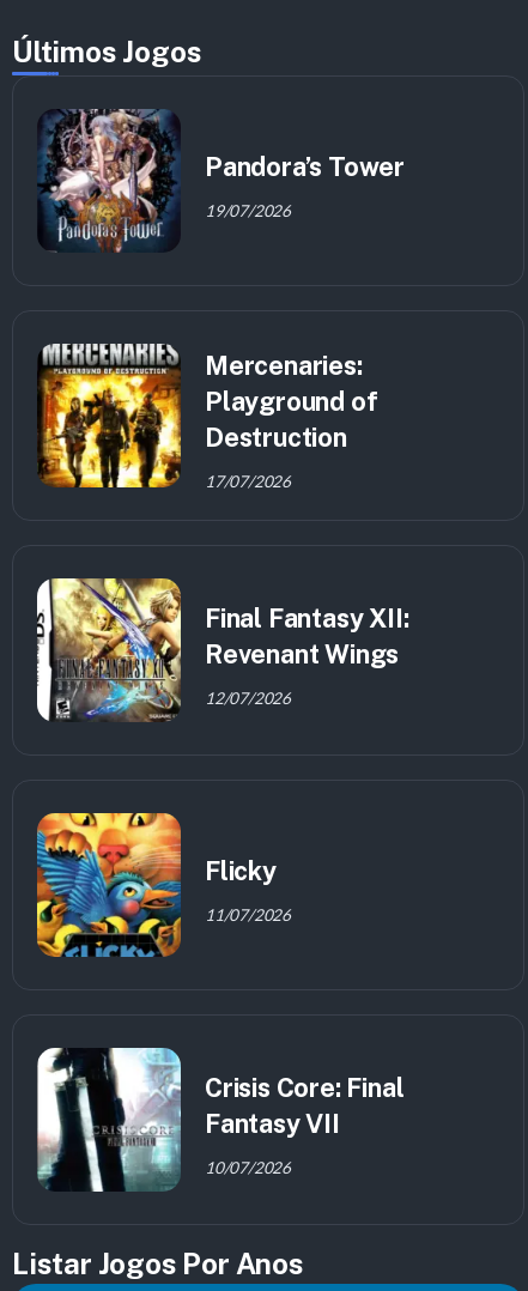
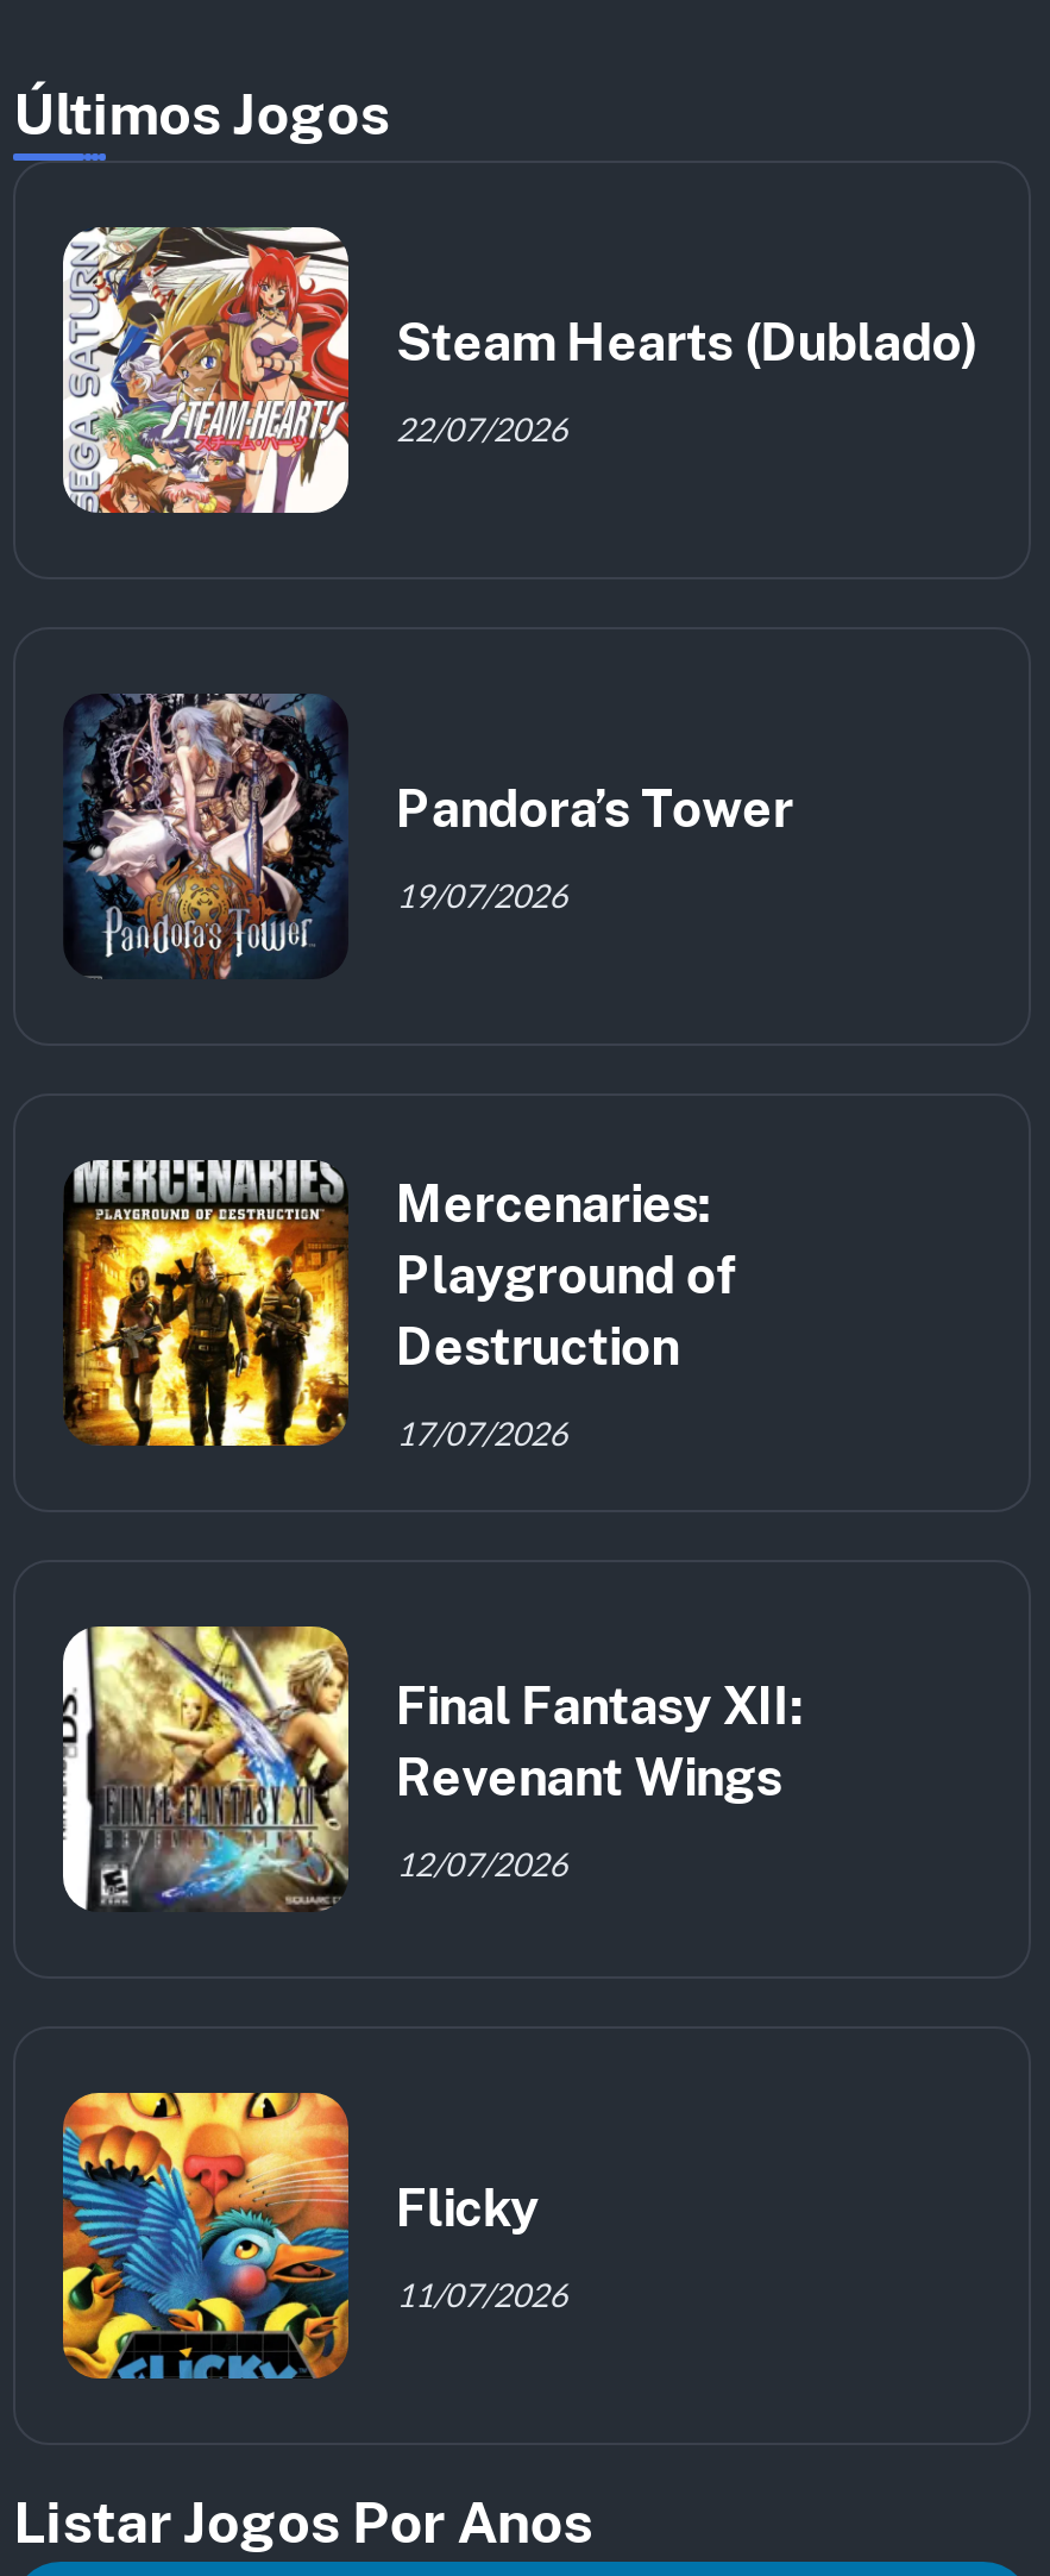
none -> [61,225,980,515] [image] | Steam Hearts (Dublado) | 22/07/2026
moved [36,107,409,924] -> [61,689,801,2314]: [image] | Pandora’s Tower | 19/07/2026 | ... | Flicky | 11/07/2026
[36,1047,404,1193] [image] | Crisis Core: Final | Fantasy VII | 10/07/2026 -> none

